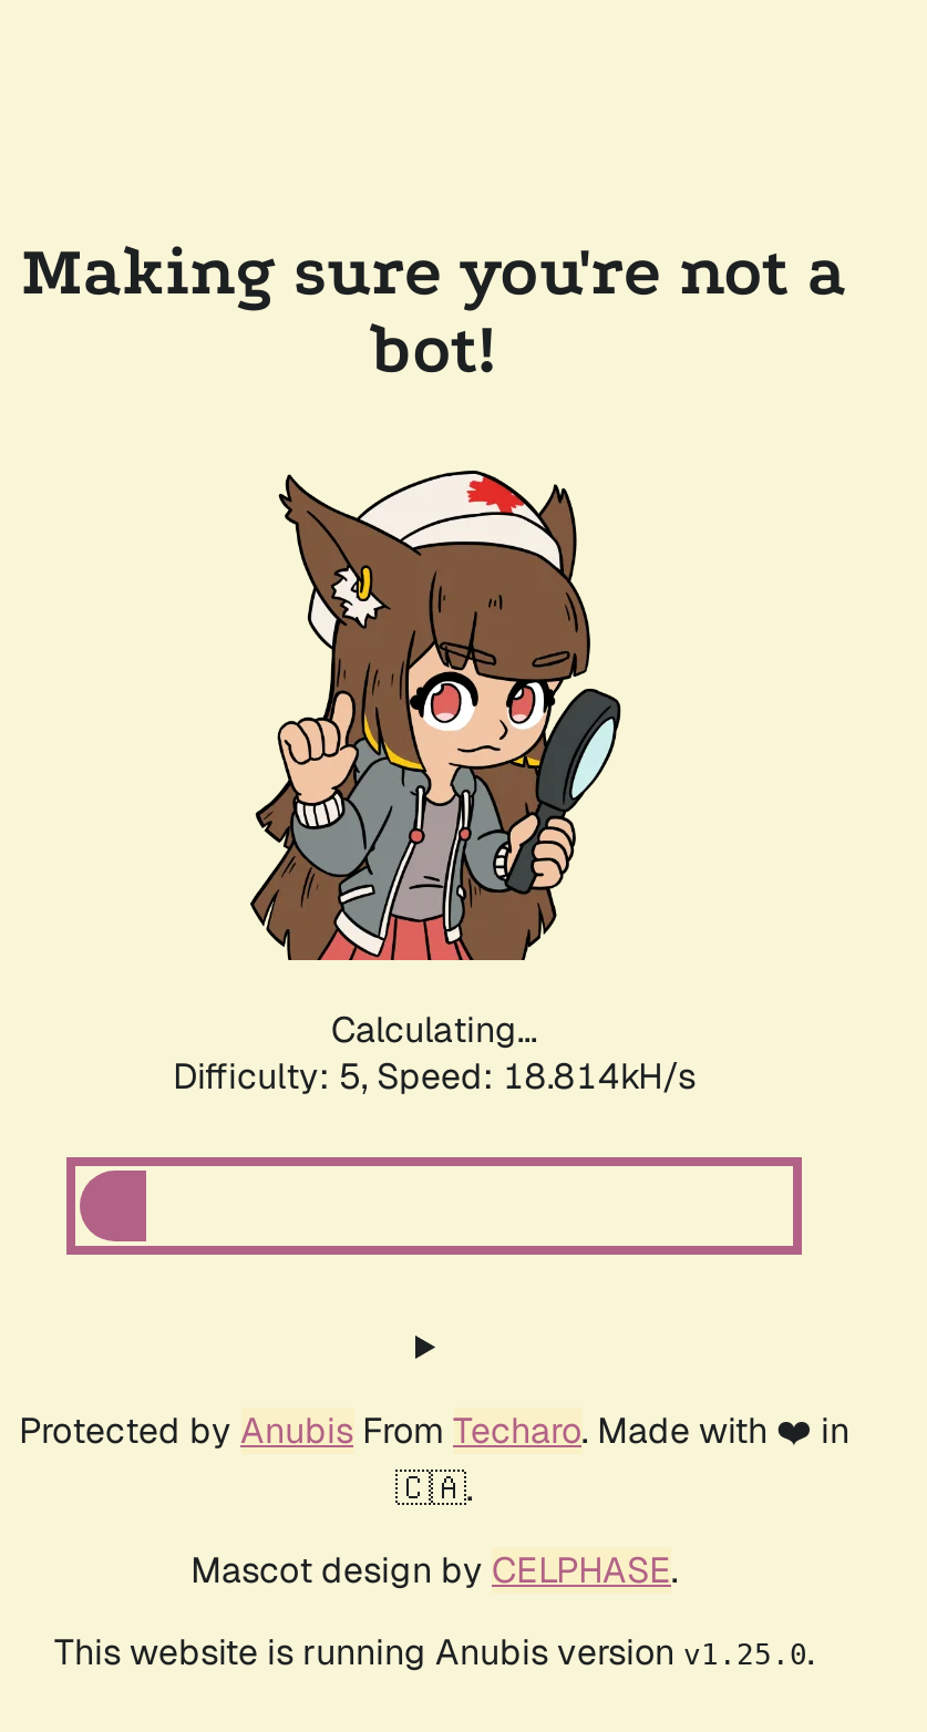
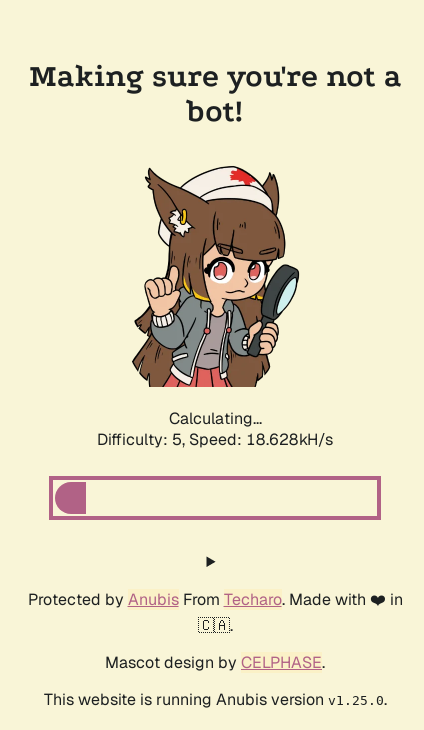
[173,1053,696,1100] Difficulty: 5, Speed: 18.814kH/s -> [97,429,333,450] Difficulty: 5, Speed: 18.628kH/s

